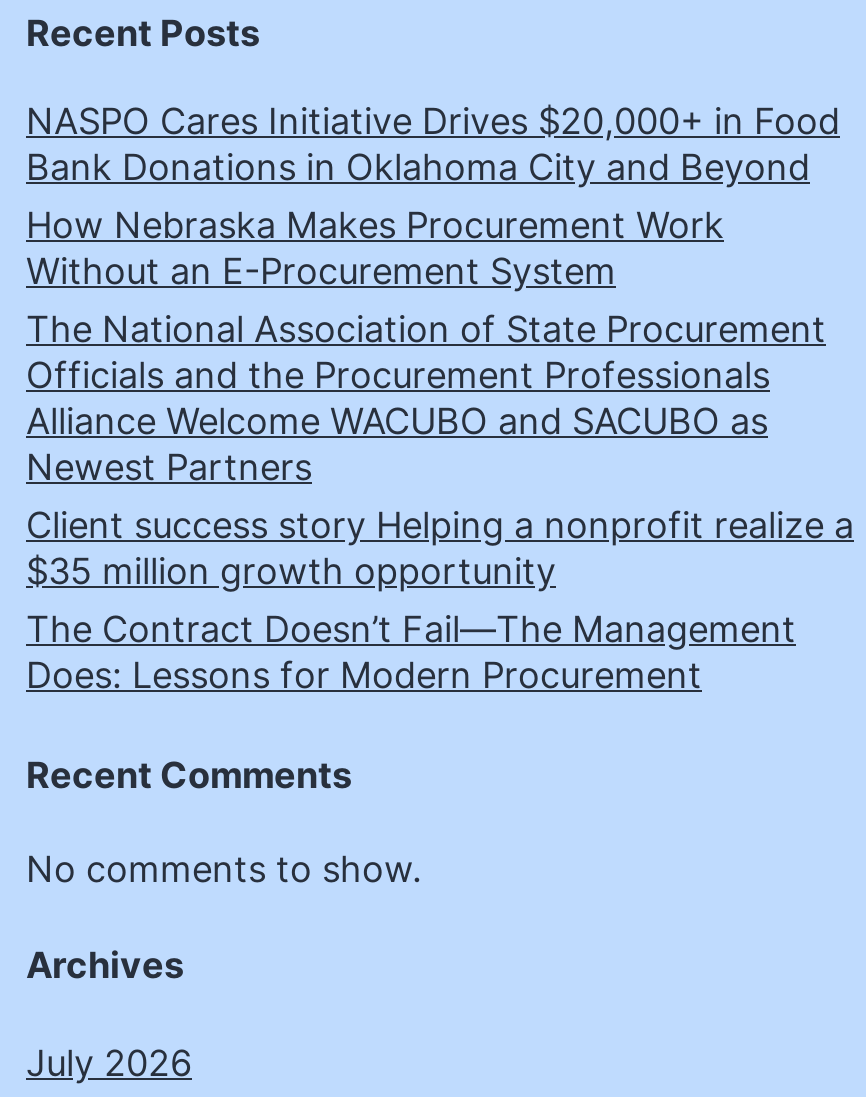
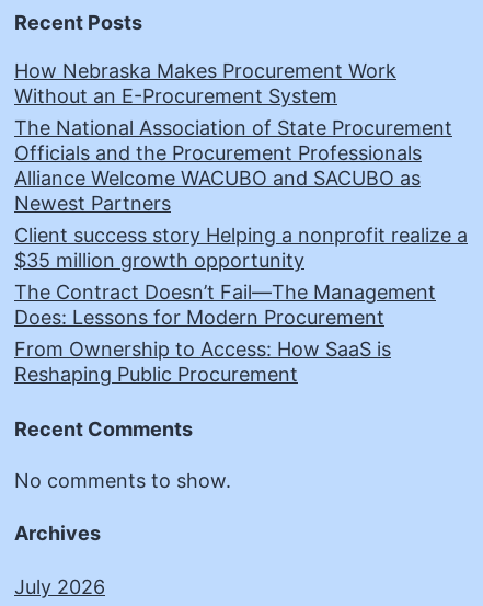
[26,99,840,187] NASPO Cares Initiative Drives $20,000+ in Food | Bank Donations in Oklahoma City and Beyond -> none
moved [26,203,854,695] -> [14,59,468,328]: How Nebraska Makes Procurement Work | Without an E-Procurement System | The National Association of State Procurement | ... | The Contract Doesn’t Fail—The Management | Does: Lessons for Modern Procurement
none -> [14,337,391,385] From Ownership to Access: How SaaS is | Reshaping Public Procurement

